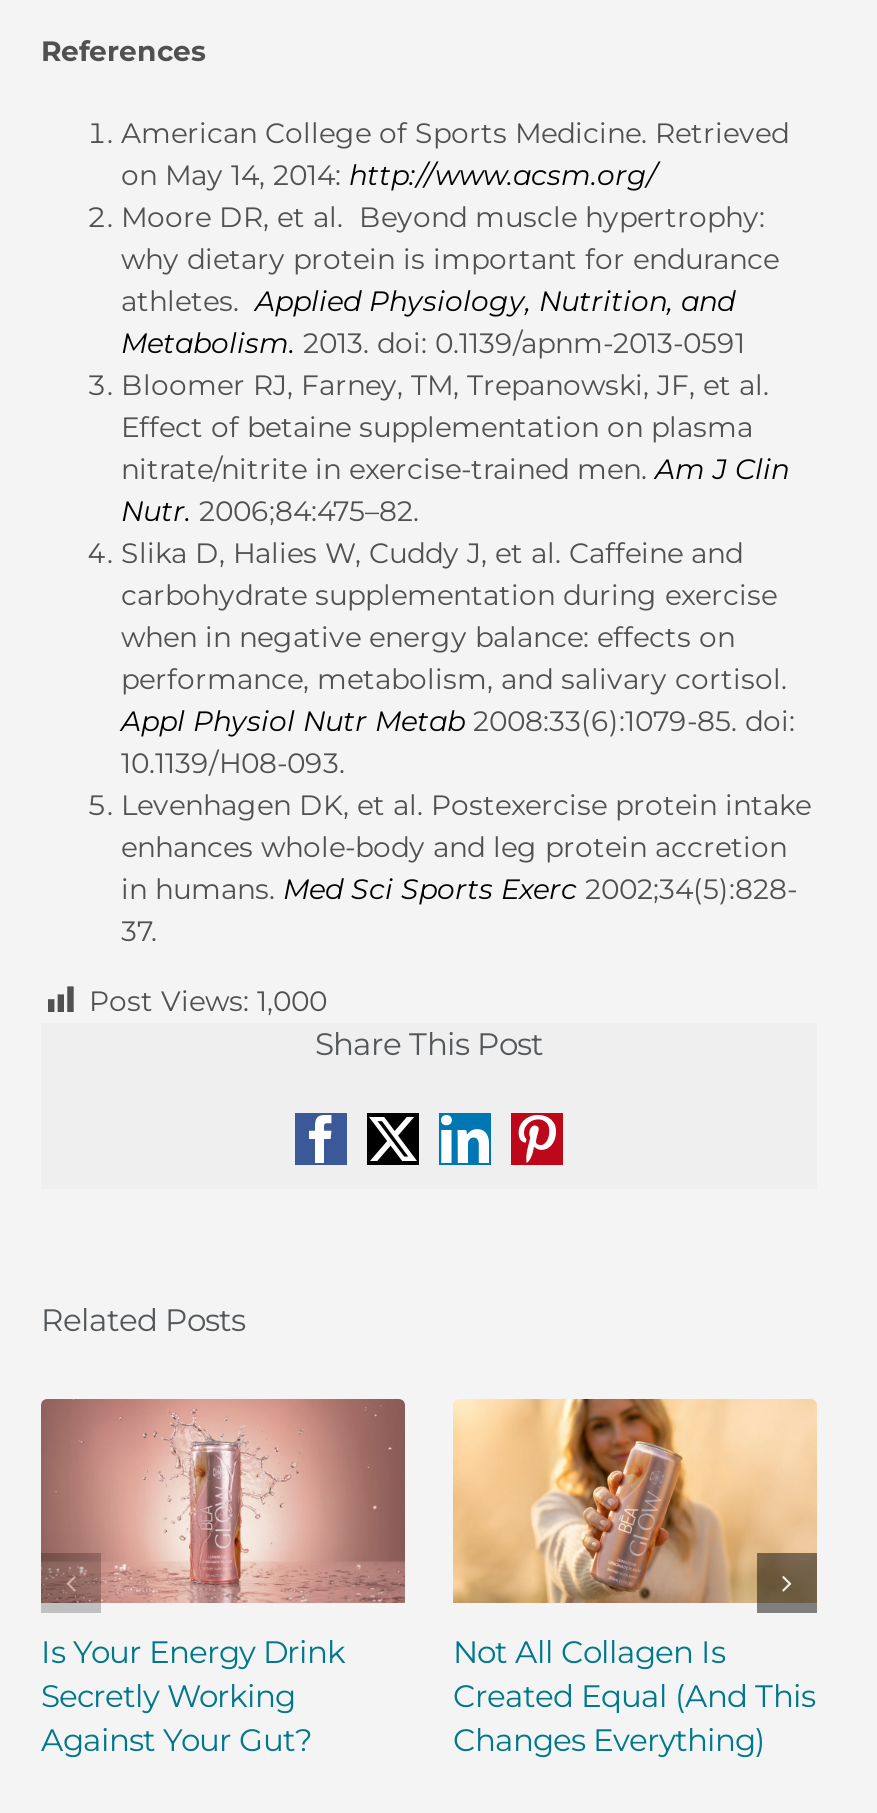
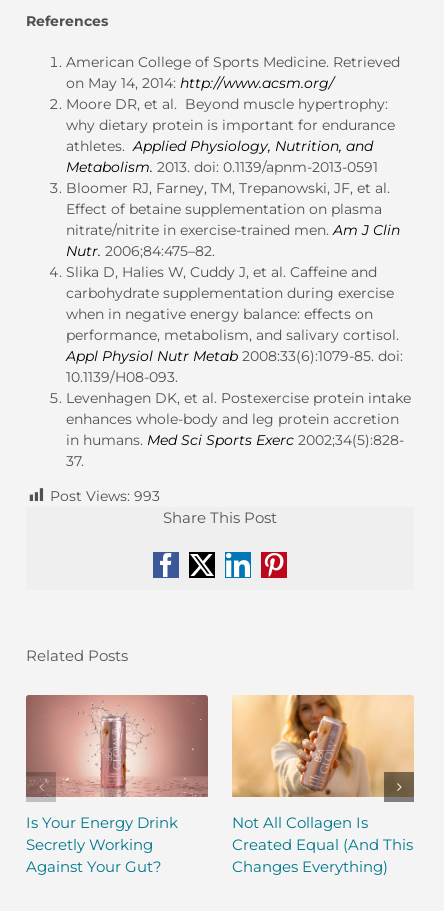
[89,983,327,1019] Post Views: 1,000 -> [50,487,160,505] Post Views: 993

